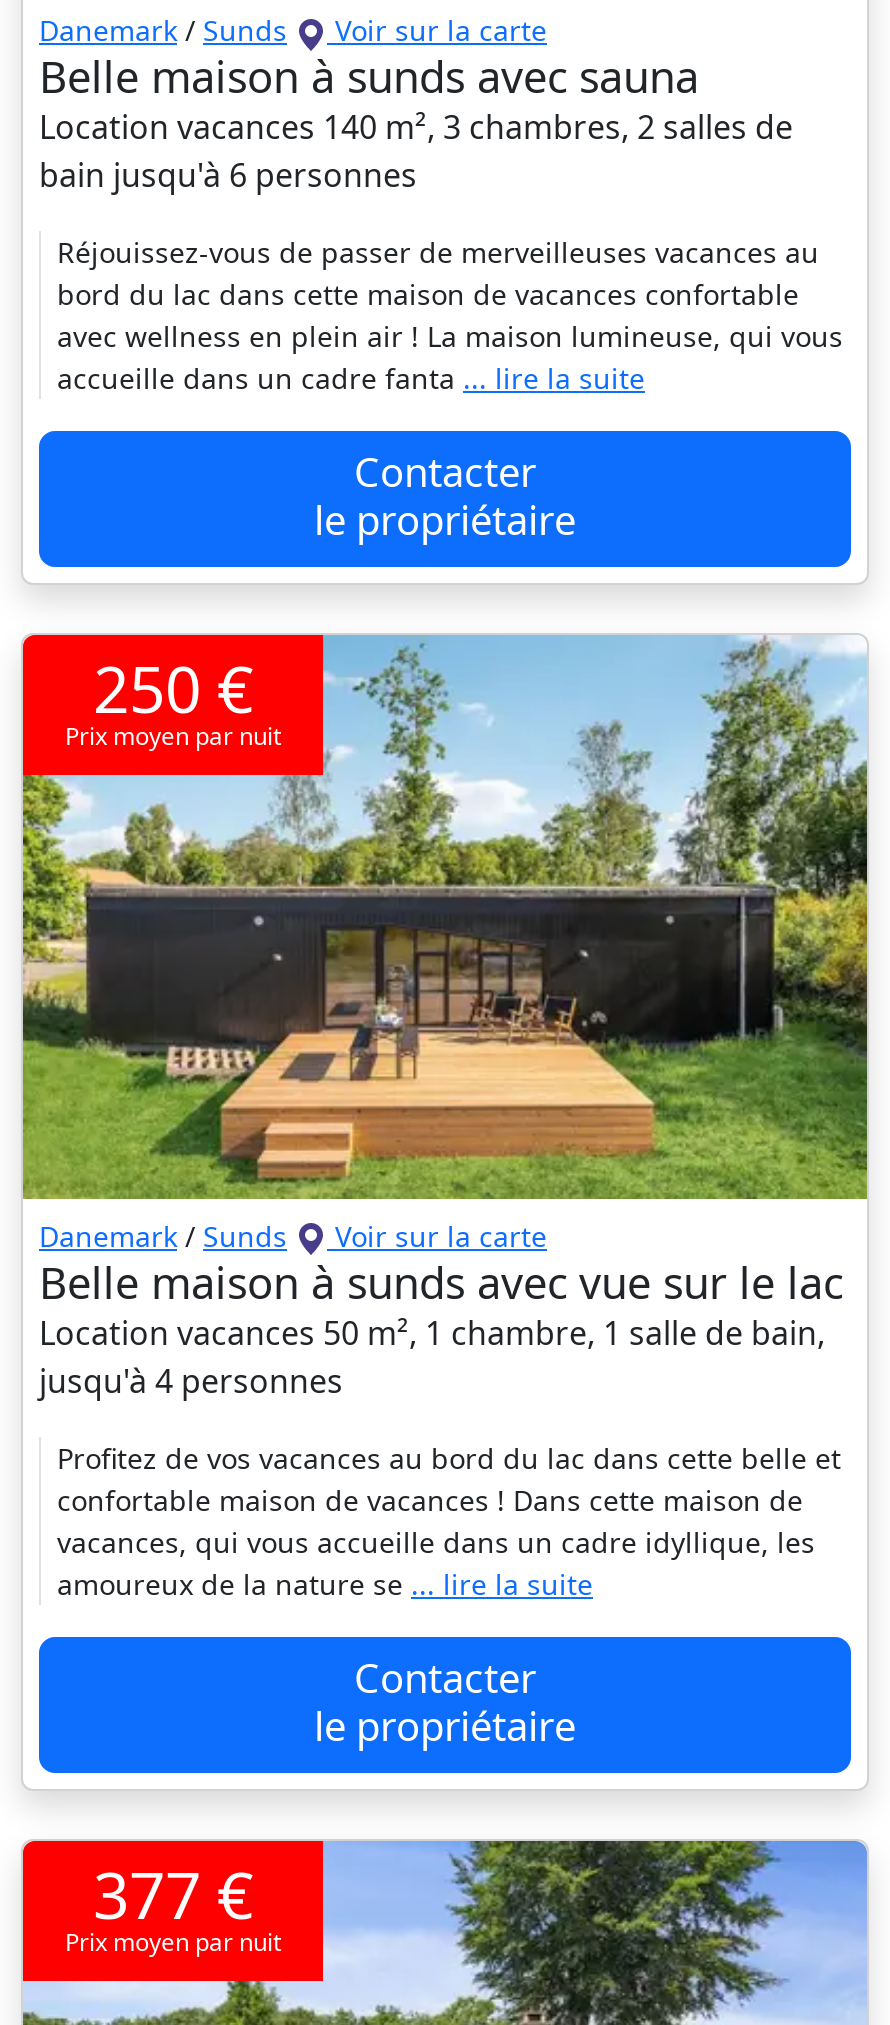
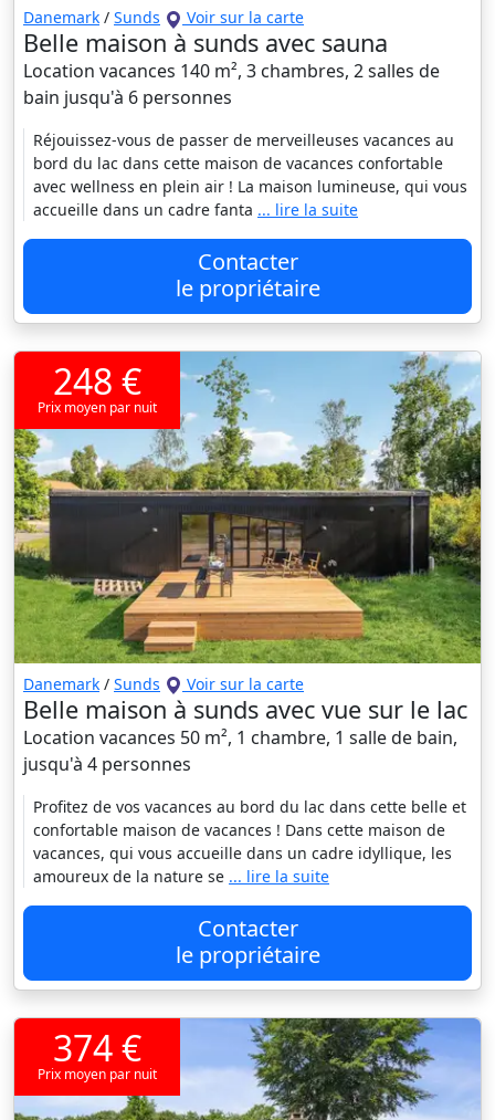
[93,646,253,732] 250 € -> [53,358,141,405] 248 €
[93,1851,253,1937] 377 € -> [53,1024,141,1071] 374 €

